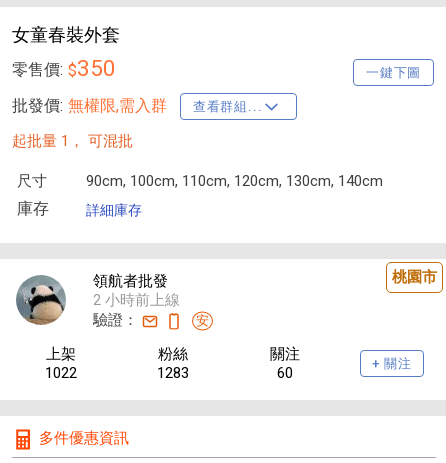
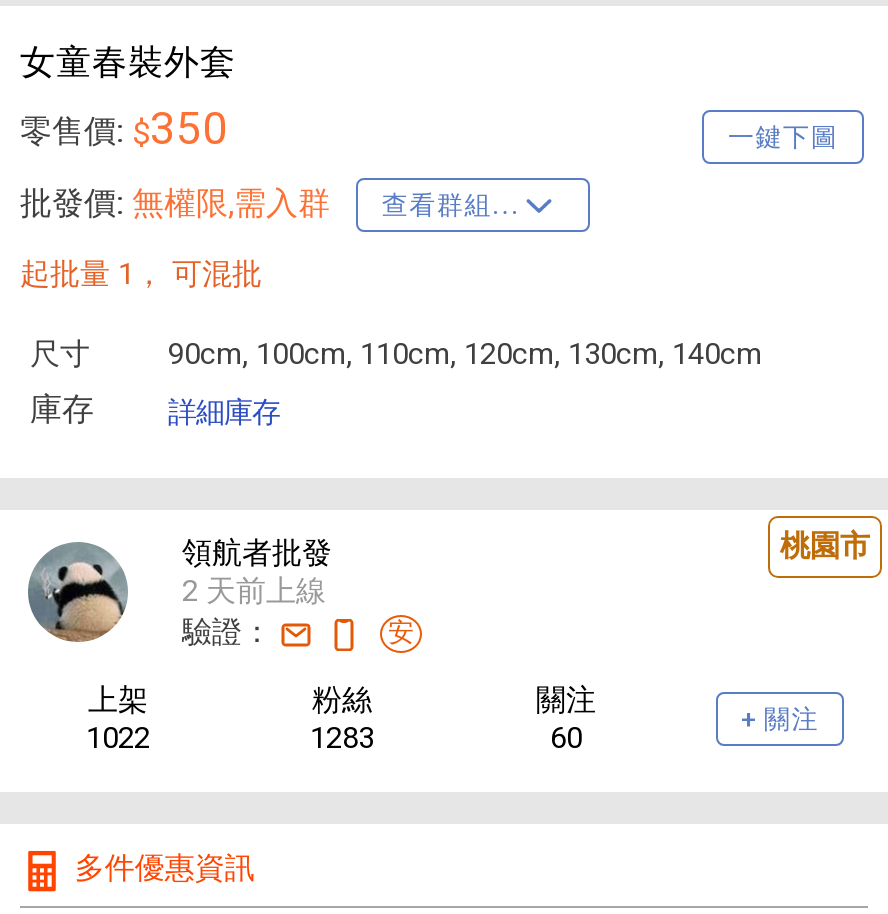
[93,291,180,309] 2 小時前上線 -> [182,574,326,610] 2 天前上線

